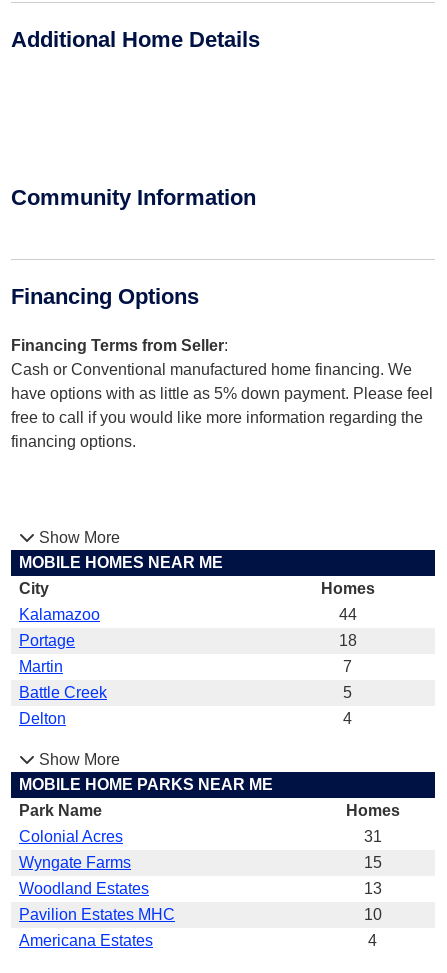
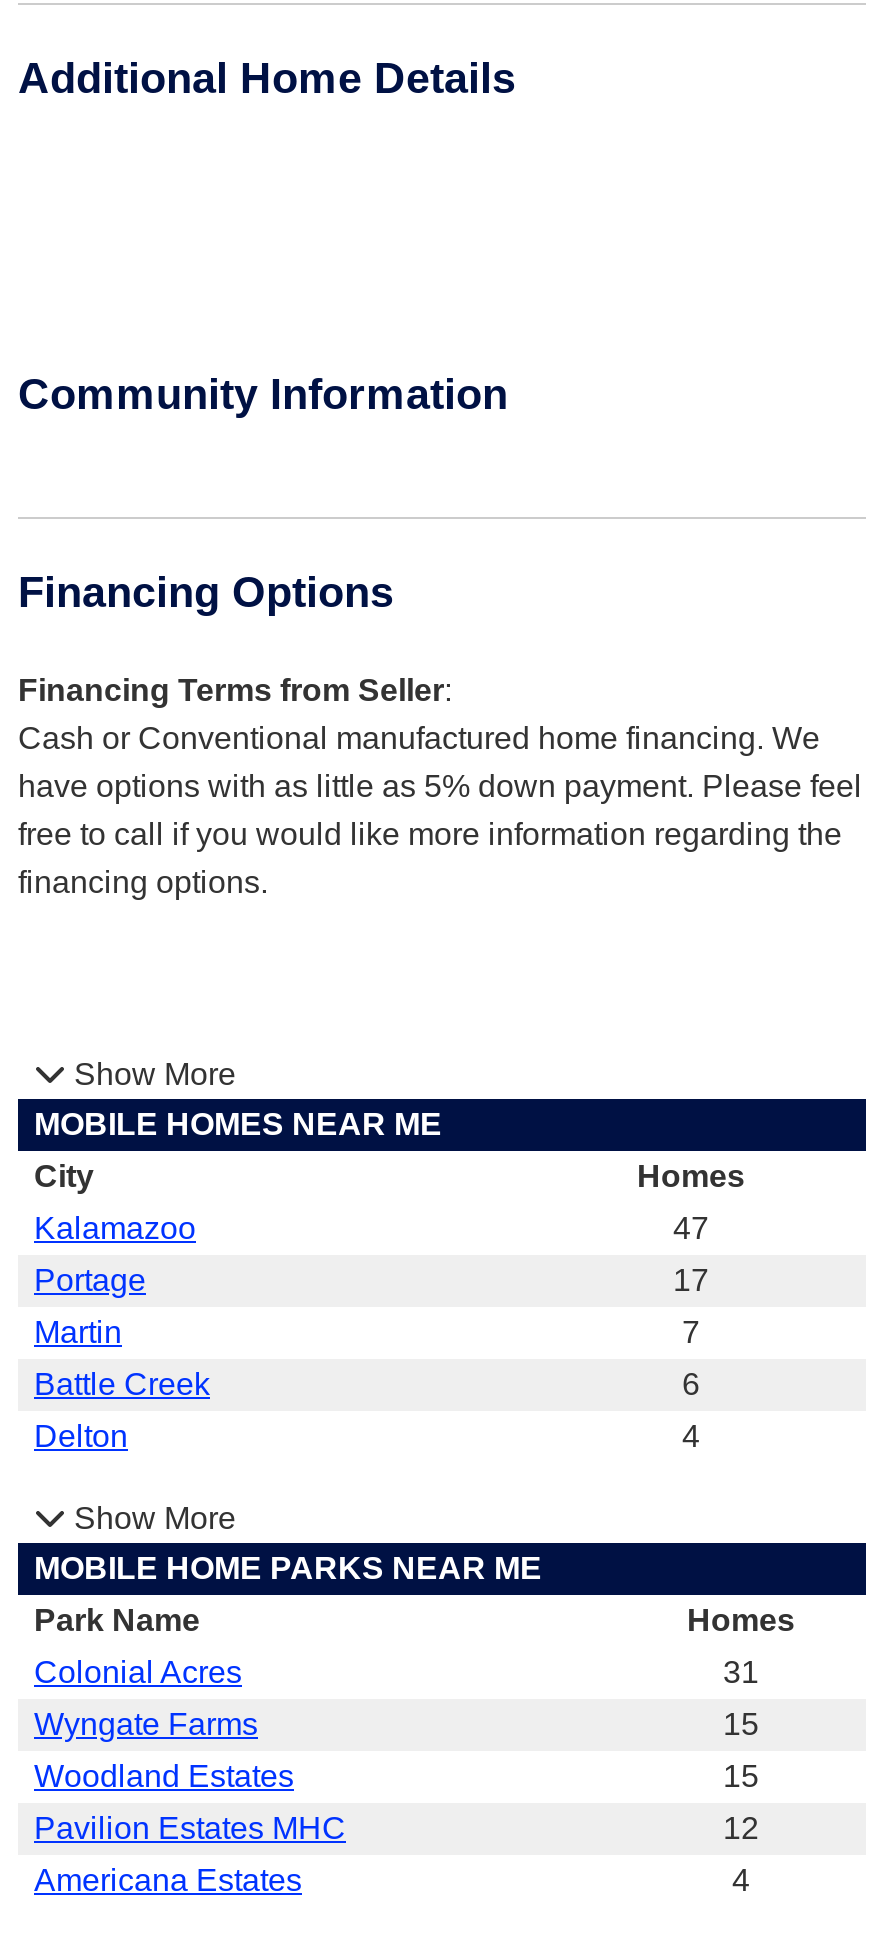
[338,605,356,622] 44 -> [673,1210,709,1244] 47
[338,631,356,648] 18 -> [673,1262,709,1296] 17
[343,683,352,700] 5 -> [682,1366,700,1400] 6
[363,879,381,896] 13 -> [723,1758,759,1792] 15
[363,905,381,922] 10 -> [723,1810,759,1844] 12

